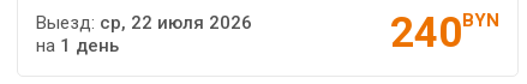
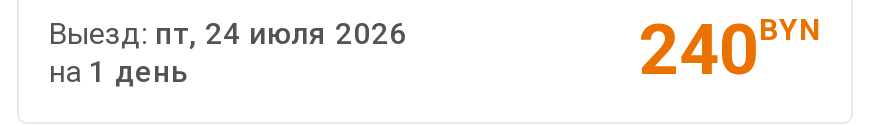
[36,12,252,34] Выезд: ср, 22 июля 2026 -> [49,16,407,52] Выезд: пт, 24 июля 2026

